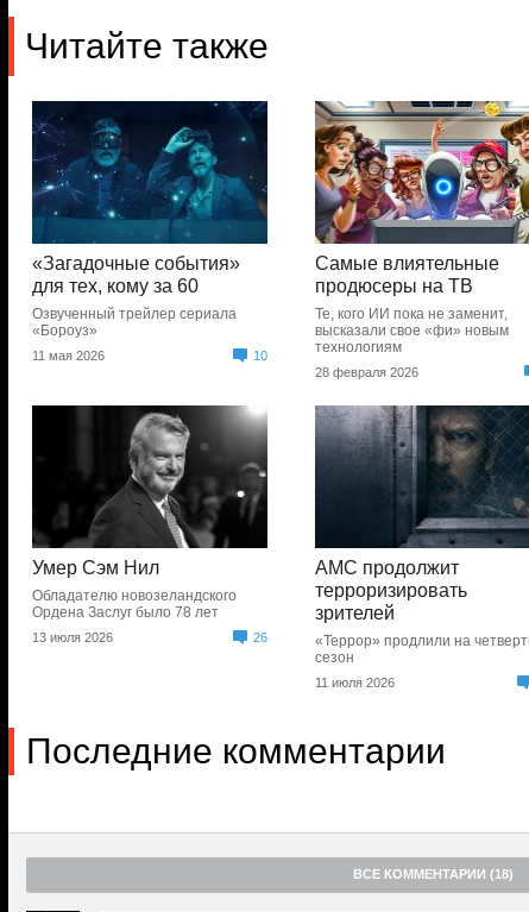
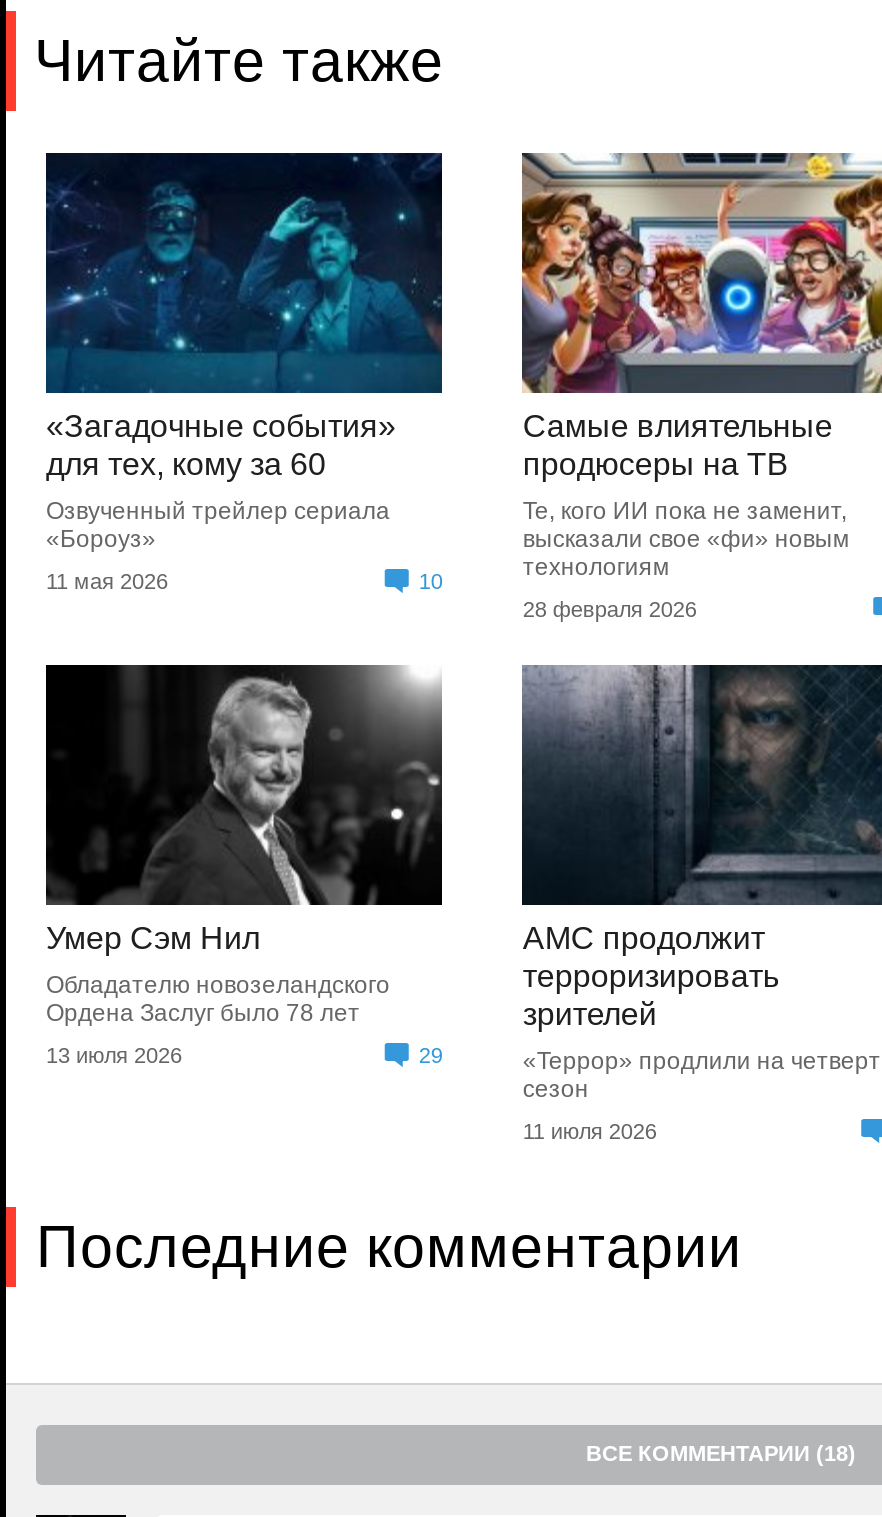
[254,630,268,644] 26 -> [419,1043,443,1067] 29

